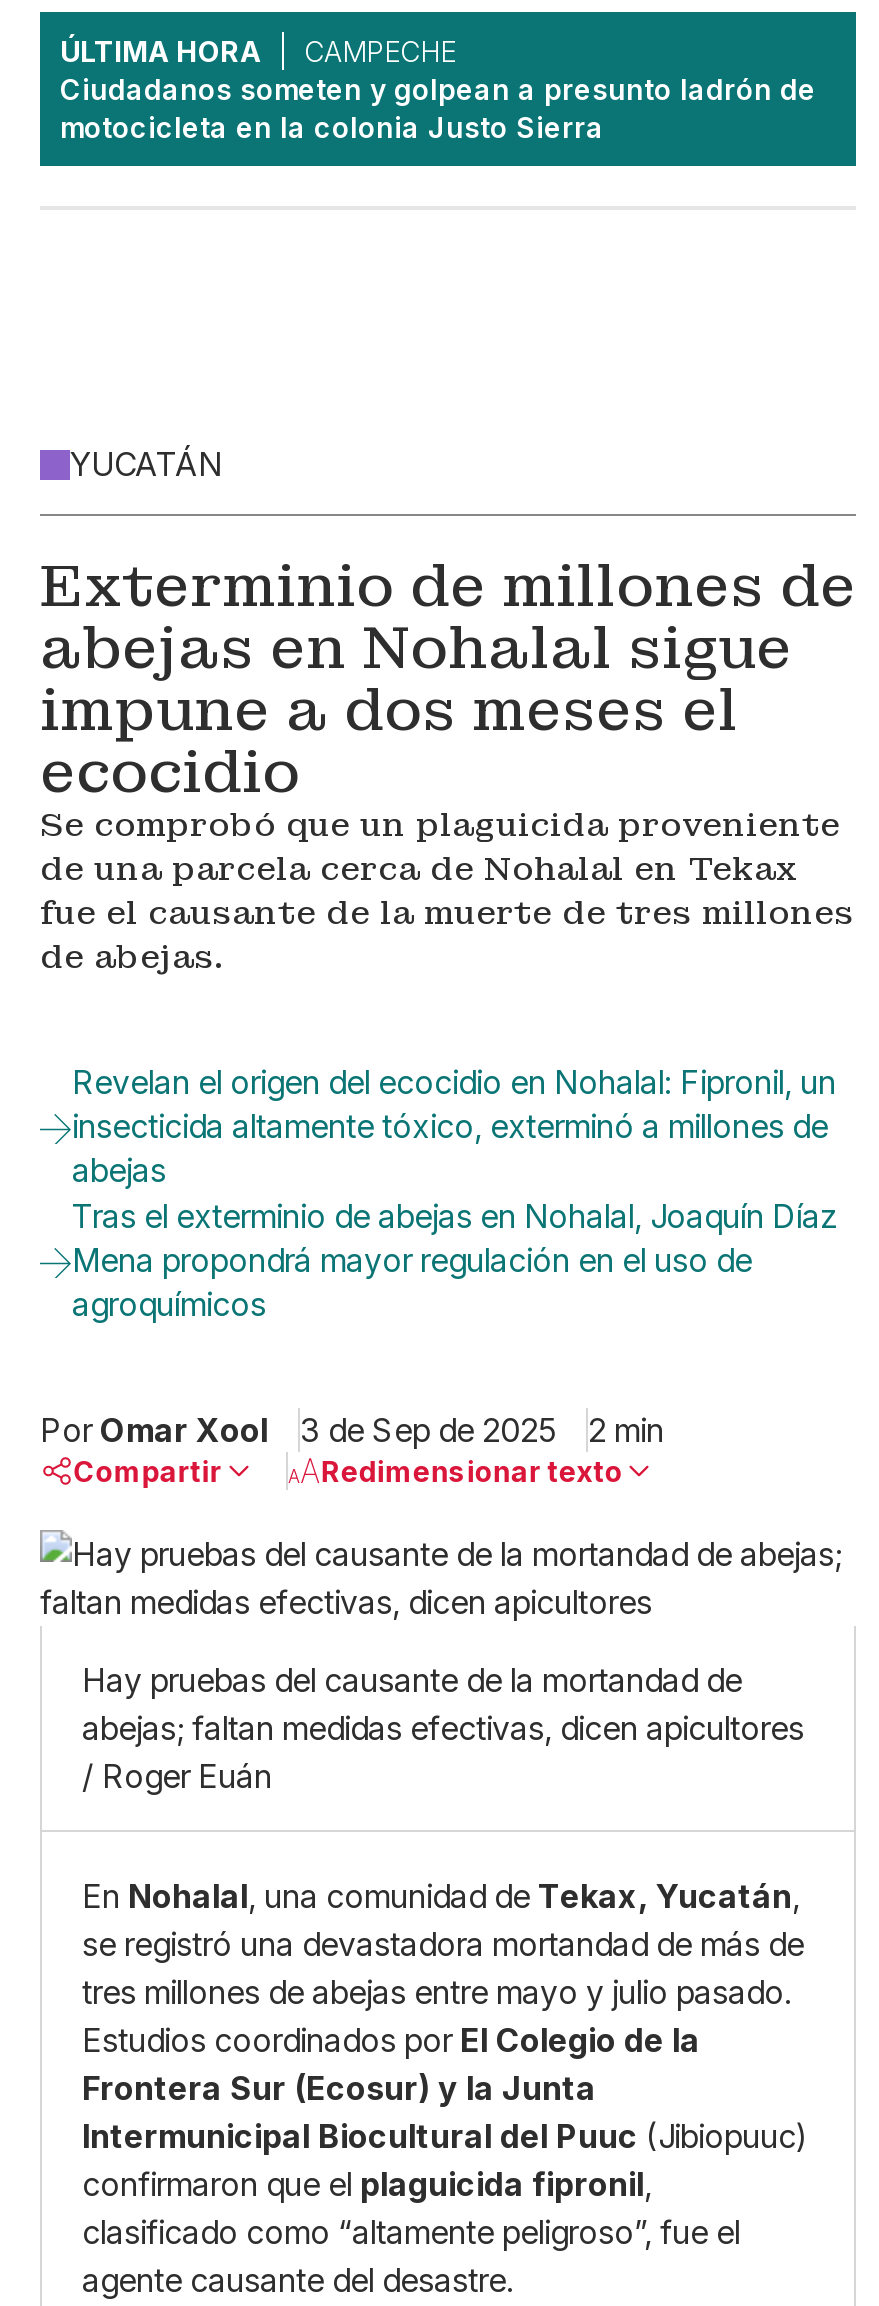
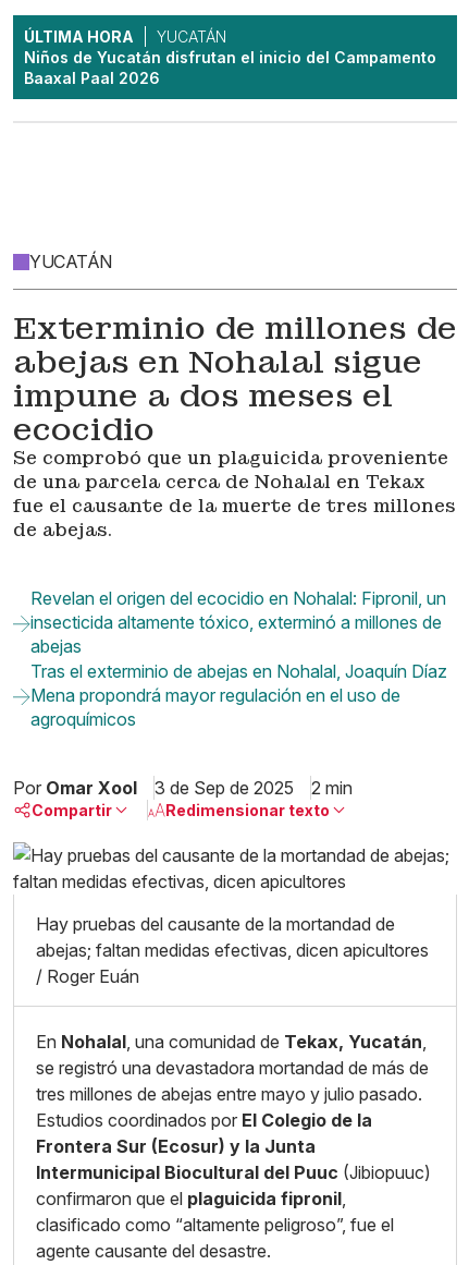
[60,34,816,144] CAMPECHE | Ciudadanos someten y golpean a presunto ladrón de | motocicleta en la colonia Justo Sierra -> [24,27,436,87] YUCATÁN | Niños de Yucatán disfrutan el inicio del Campamento | Baaxal Paal 2026

